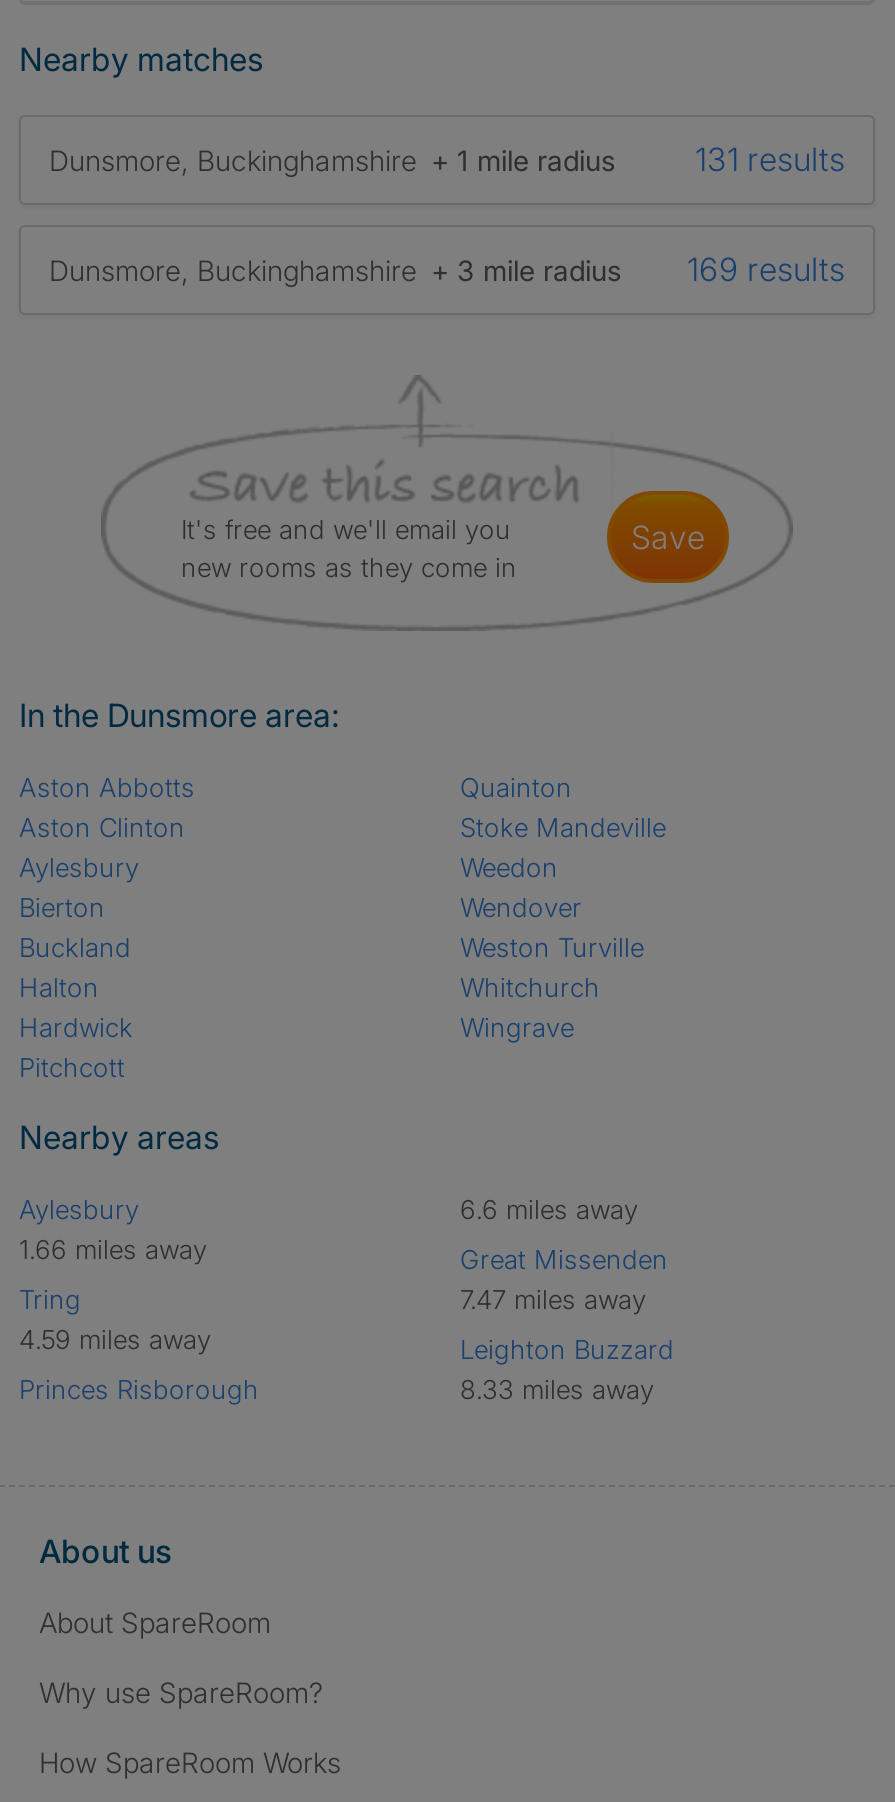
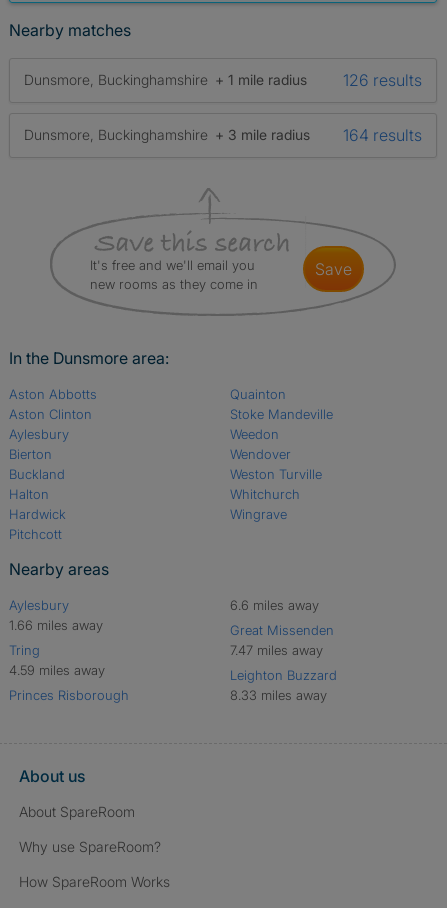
[695,139,845,179] 131 results -> [343,69,422,89] 126 results
[49,249,845,289] Dunsmore, Buckinghamshire + 3 mile radius 169 results -> [24,124,422,144] Dunsmore, Buckinghamshire + 3 mile radius 164 results

